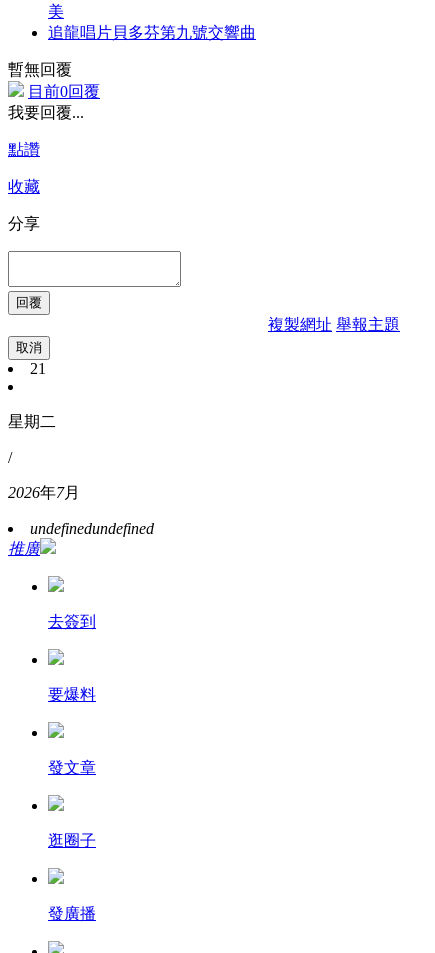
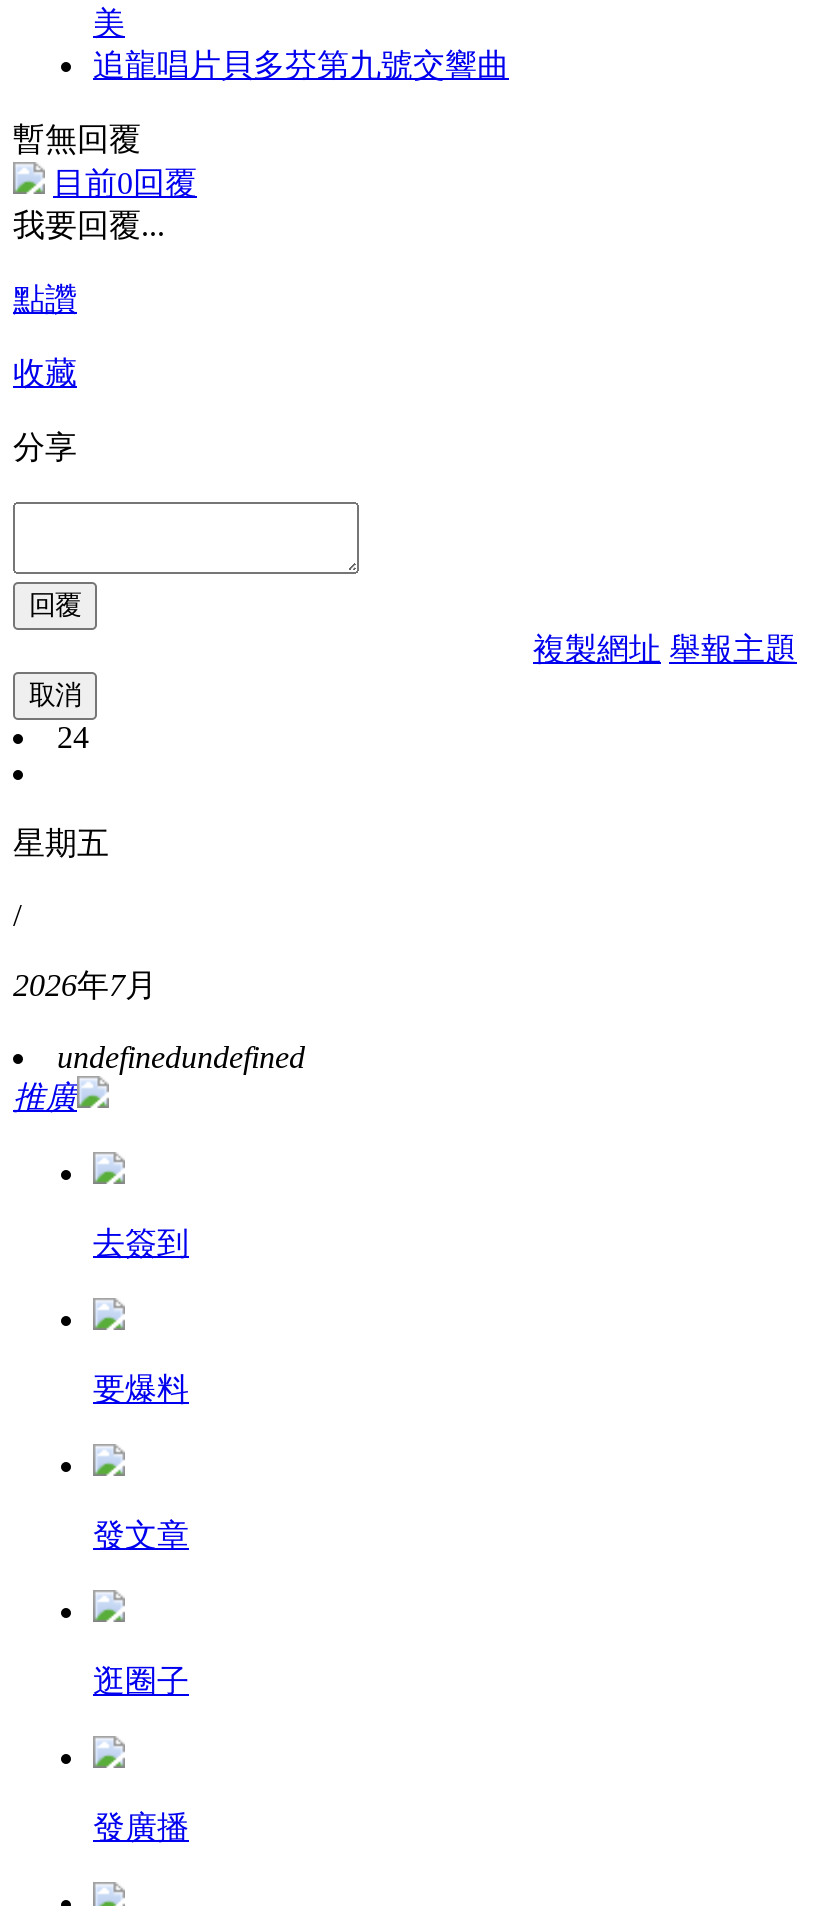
[30,360,46,377] 21 -> [57,720,89,754] 24
[8,413,56,430] 星期二 -> [13,826,109,860] 星期五

